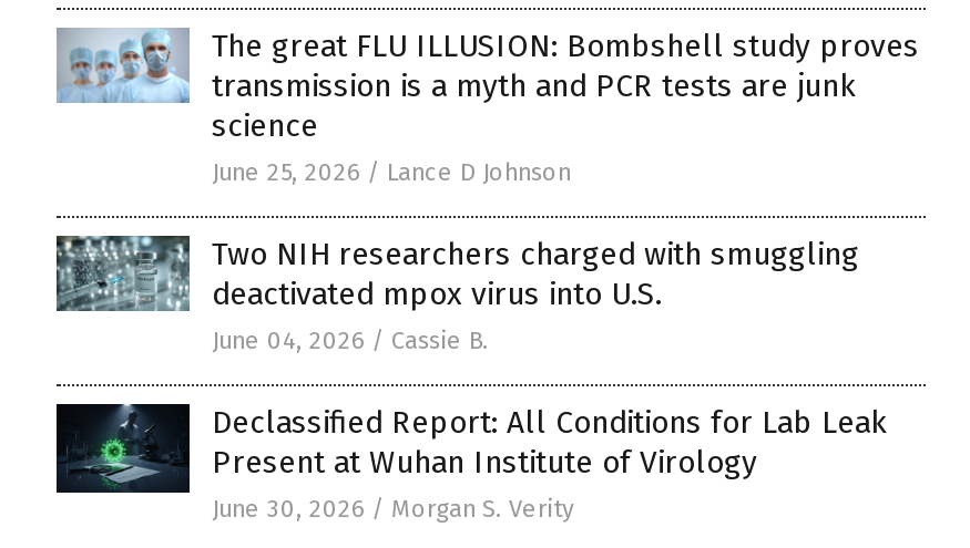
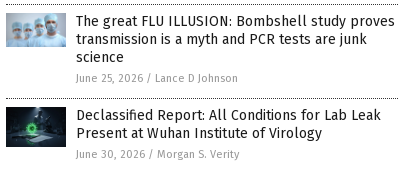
[57,234,859,355] [image] | Two NIH researchers charged with smuggling | deactivated mpox virus into U.S. | June 04, 2026 / Cassie B. -> none

